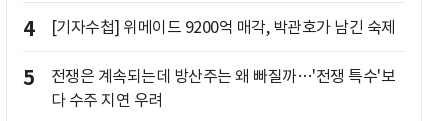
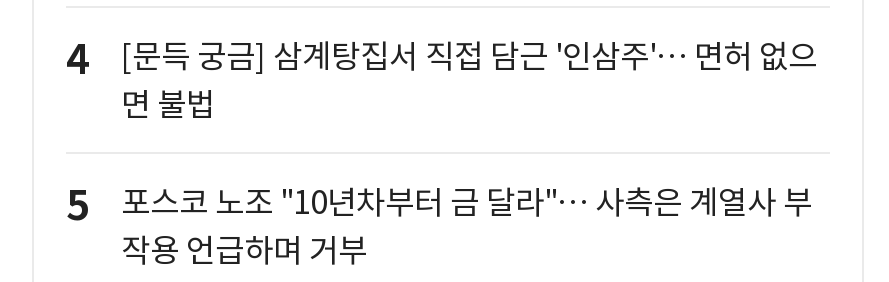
[50,17,395,37] [기자수첩] 위메이드 9200억 매각, 박관호가 남긴 숙제 -> [121,36,817,124] [문득 궁금] 삼계탕집서 직접 담근 '인삼주'… 면허 없으 | 면 불법
[50,66,395,110] 전쟁은 계속되는데 방산주는 왜 빠질까…'전쟁 특수'보 | 다 수주 지연 우려 -> [121,182,812,270] 포스코 노조 "10년차부터 금 달라"… 사측은 계열사 부 | 작용 언급하며 거부

